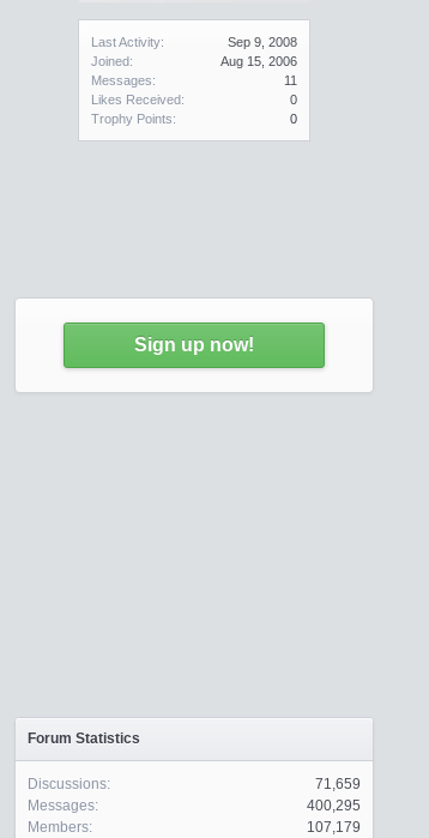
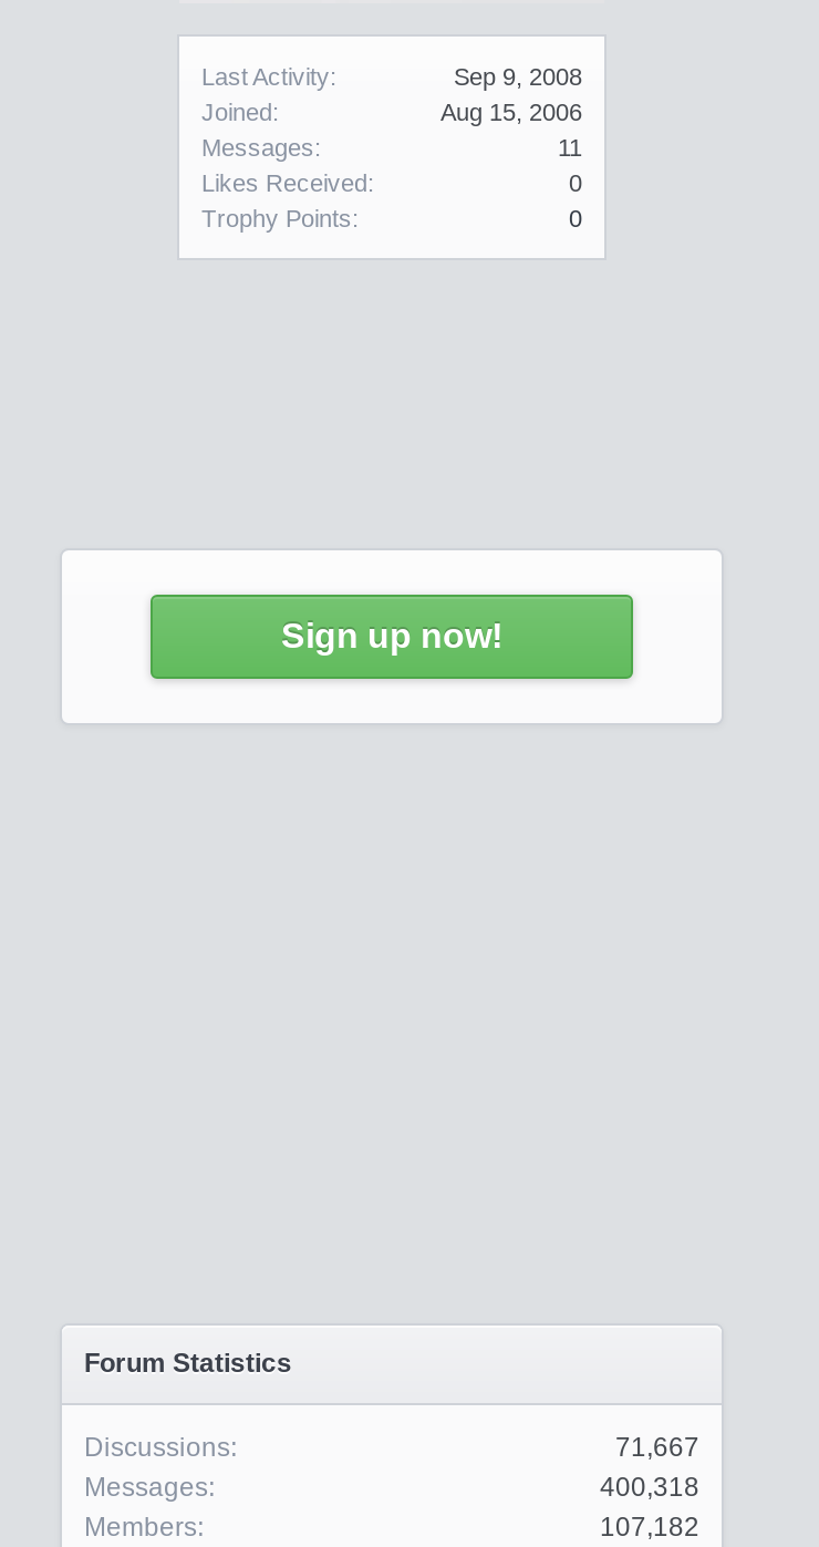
[315,776,361,792] 71,659 -> [615,1432,699,1463] 71,667
[307,797,361,814] 400,295 -> [600,1472,699,1503] 400,318
[307,819,361,836] 107,179 -> [600,1512,699,1543] 107,182

